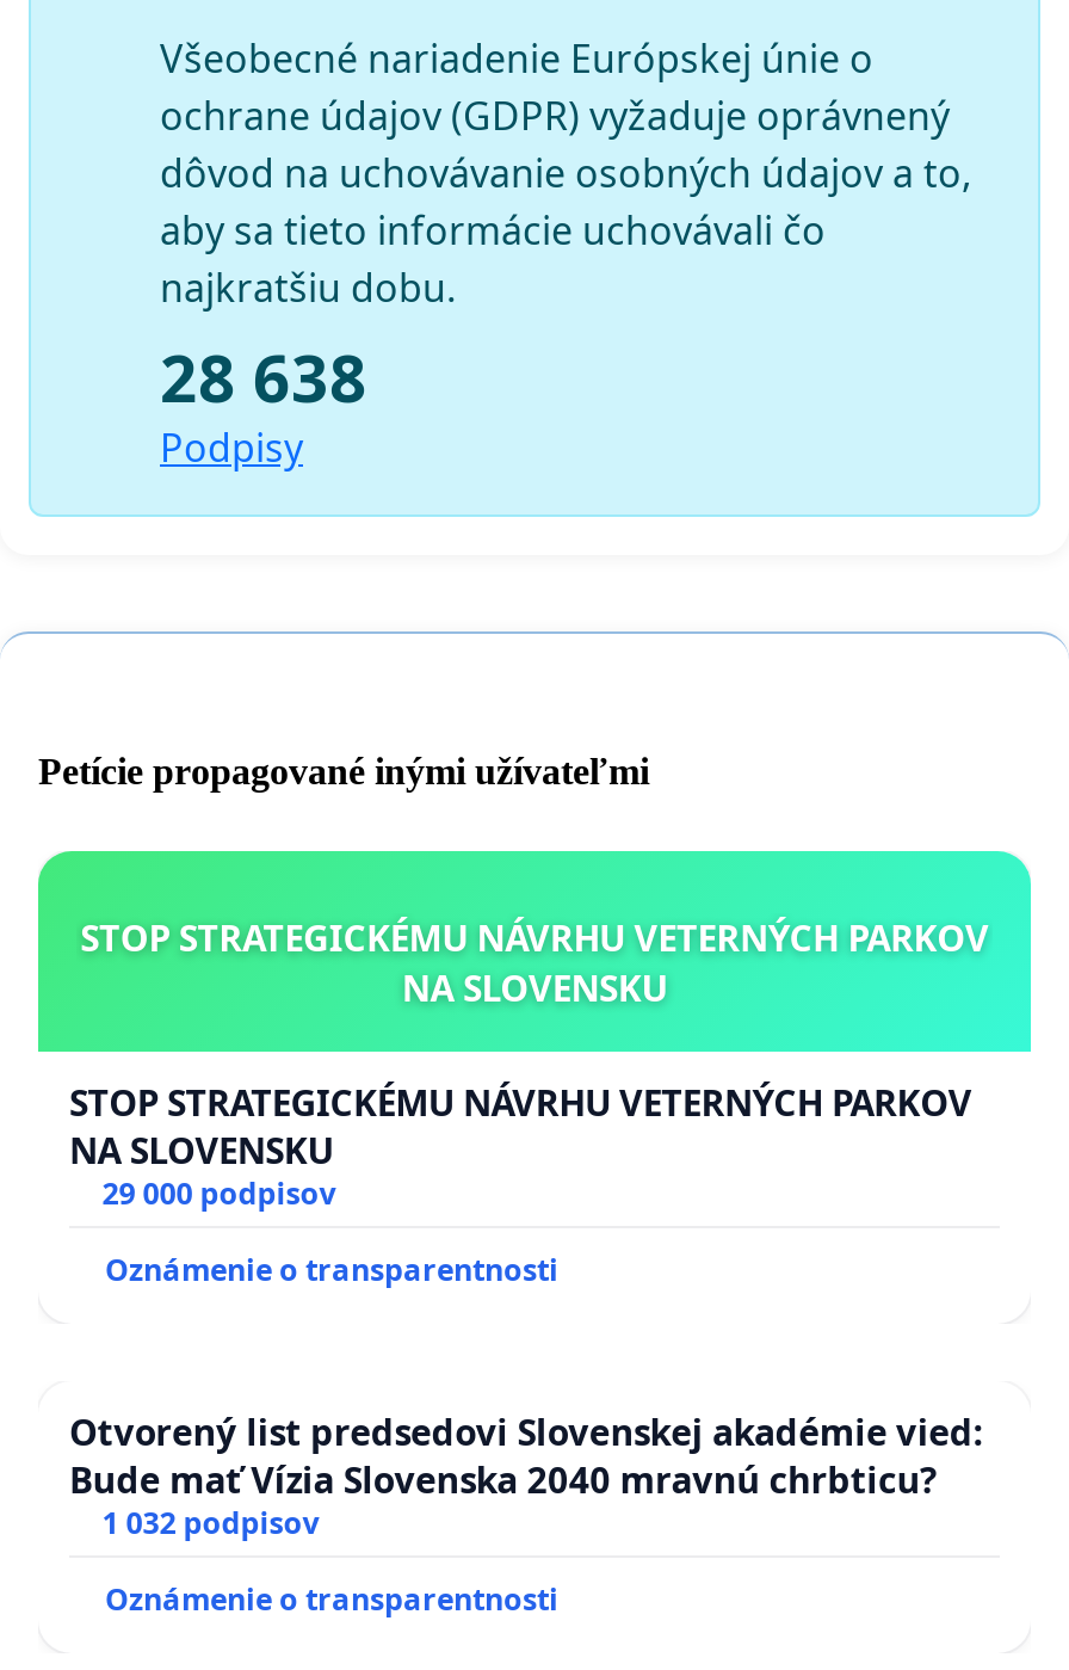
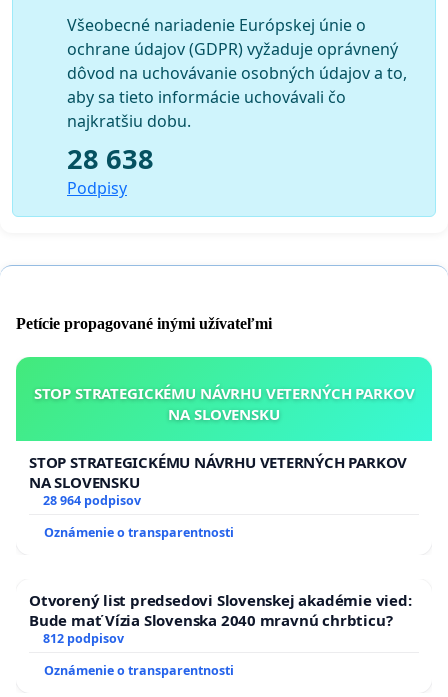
[102,1173,336,1213] 29 000 podpisov -> [43,492,141,509] 28 964 podpisov
[102,1502,319,1543] 1 032 podpisov -> [43,630,124,647] 812 podpisov

